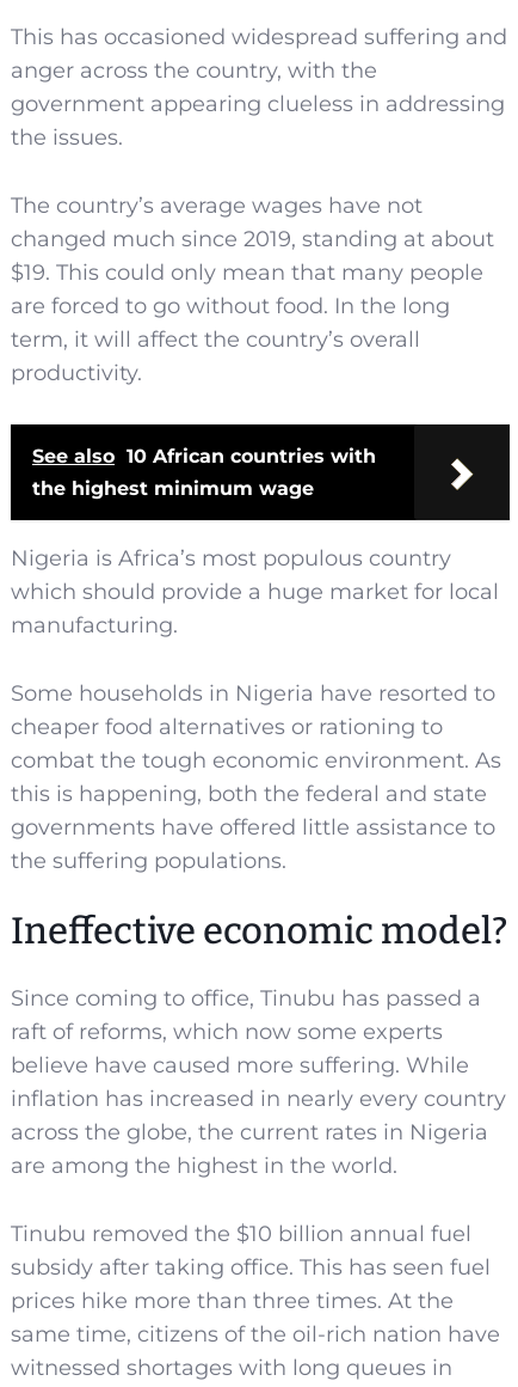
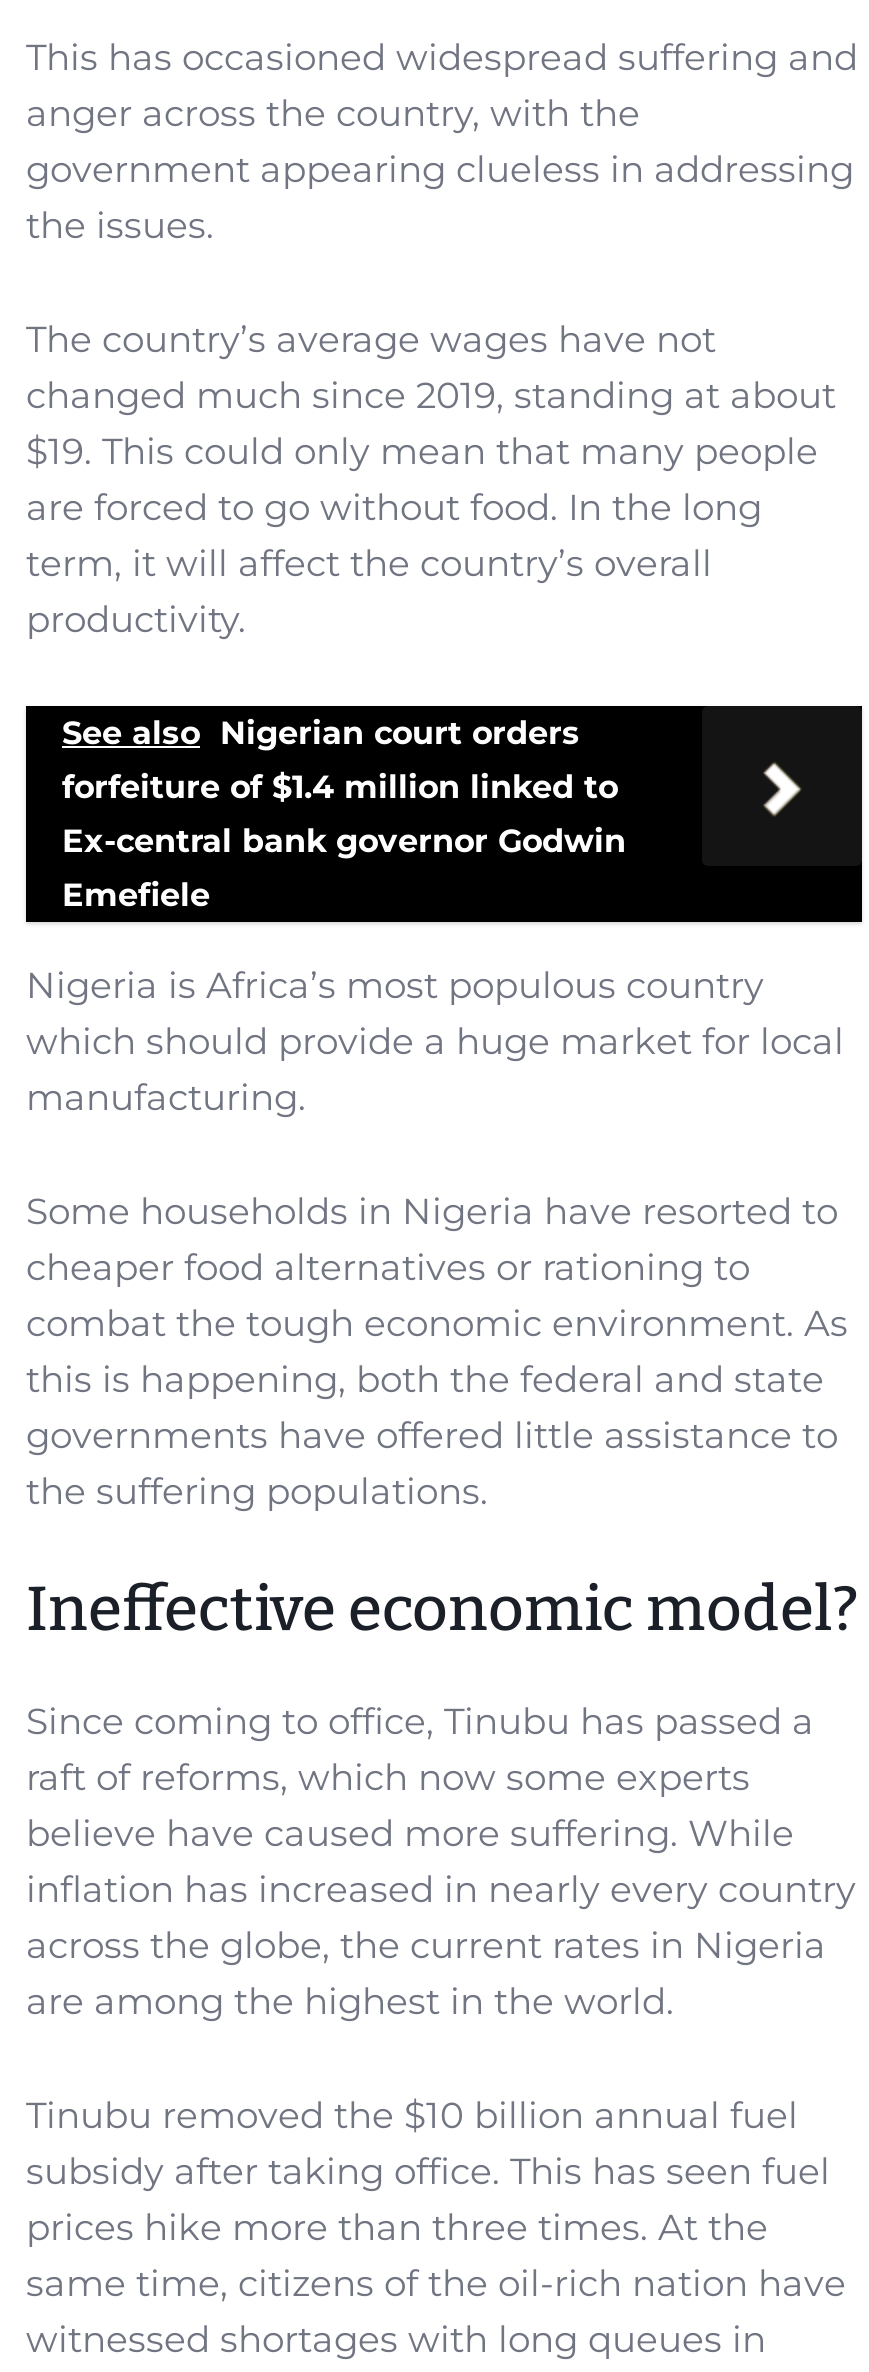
[32,445,376,500] See also 10 African countries with | the highest minimum wage -> [62,714,626,914] See also Nigerian court orders | forfeiture of $1.4 million linked to | Ex-central bank governor Godwin | Emefiele

